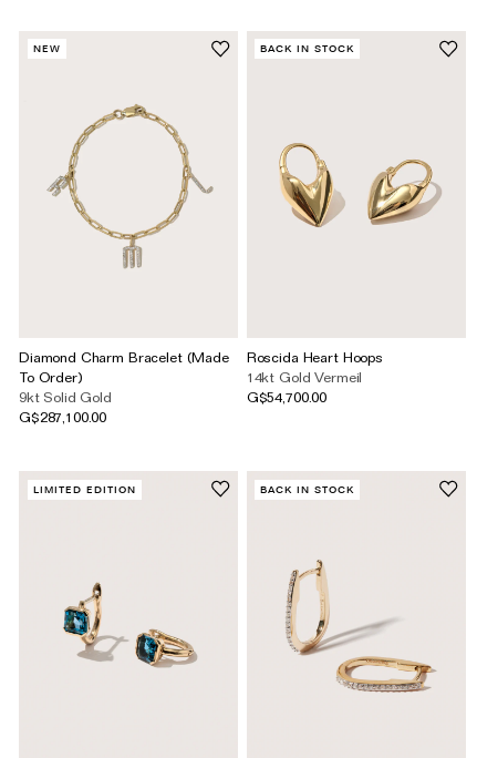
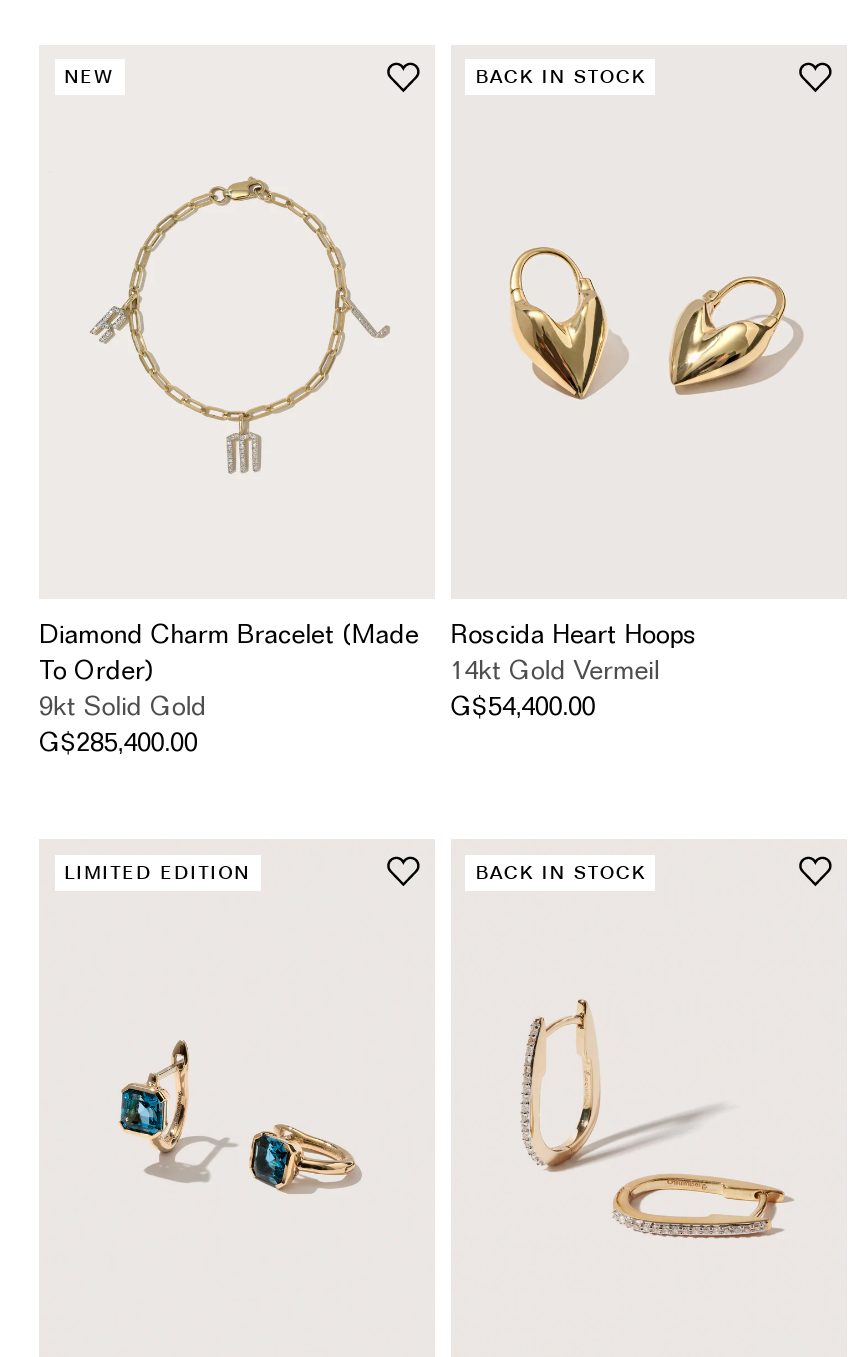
[247,388,327,405] G$54,700.00 -> [451,689,595,721] G$54,400.00
[19,408,106,425] G$287,100.00 -> [39,725,197,757] G$285,400.00

